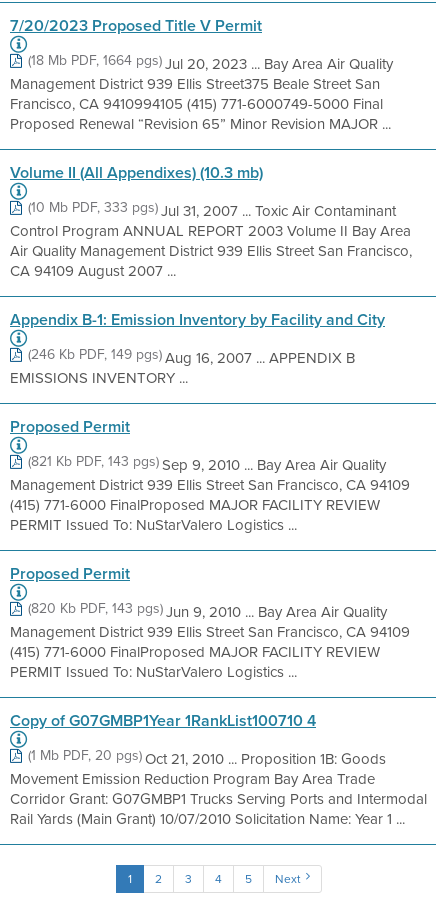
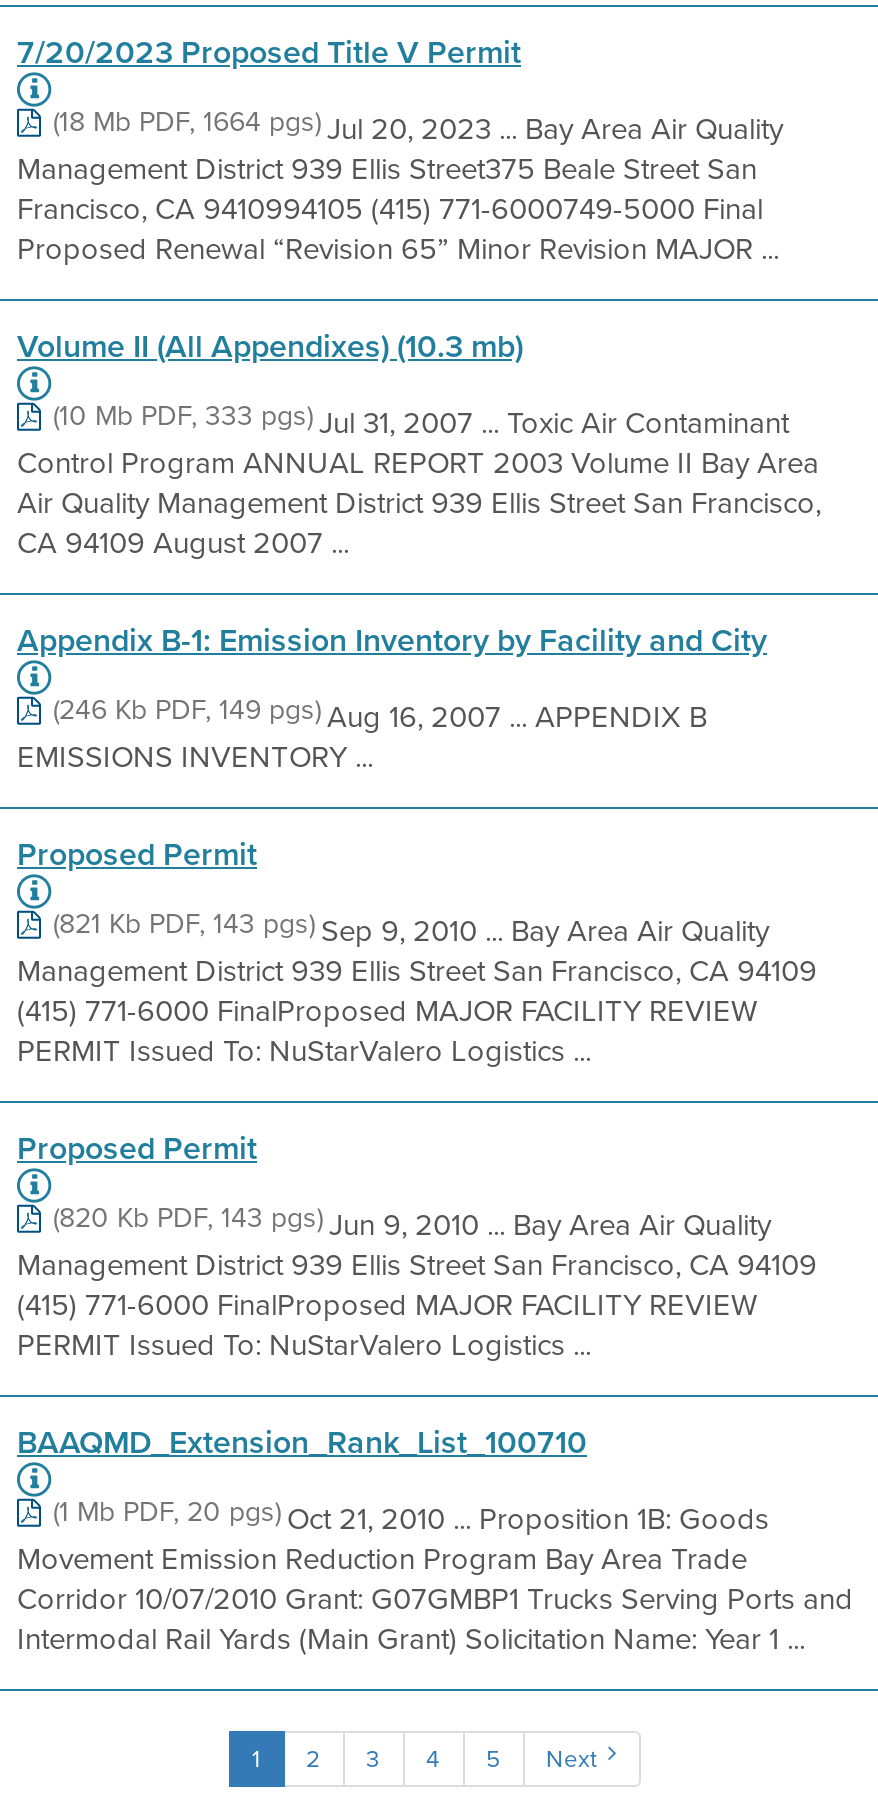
[10,709,316,732] Copy of G07GMBP1Year 1RankList100710 4 -> [17,1419,587,1465] BAAQMD_Extension_Rank_List_100710
[10,788,427,810] Corridor Grant: G07GMBP1 Trucks Serving Ports and Intermodal -> [17,1577,853,1621] Corridor 10/07/2010 Grant: G07GMBP1 Trucks Serving Ports and
[10,808,405,830] Rail Yards (Main Grant) 10/07/2010 Solicitation Name: Year 1 ... -> [17,1617,805,1661] Intermodal Rail Yards (Main Grant) Solicitation Name: Year 1 ...

